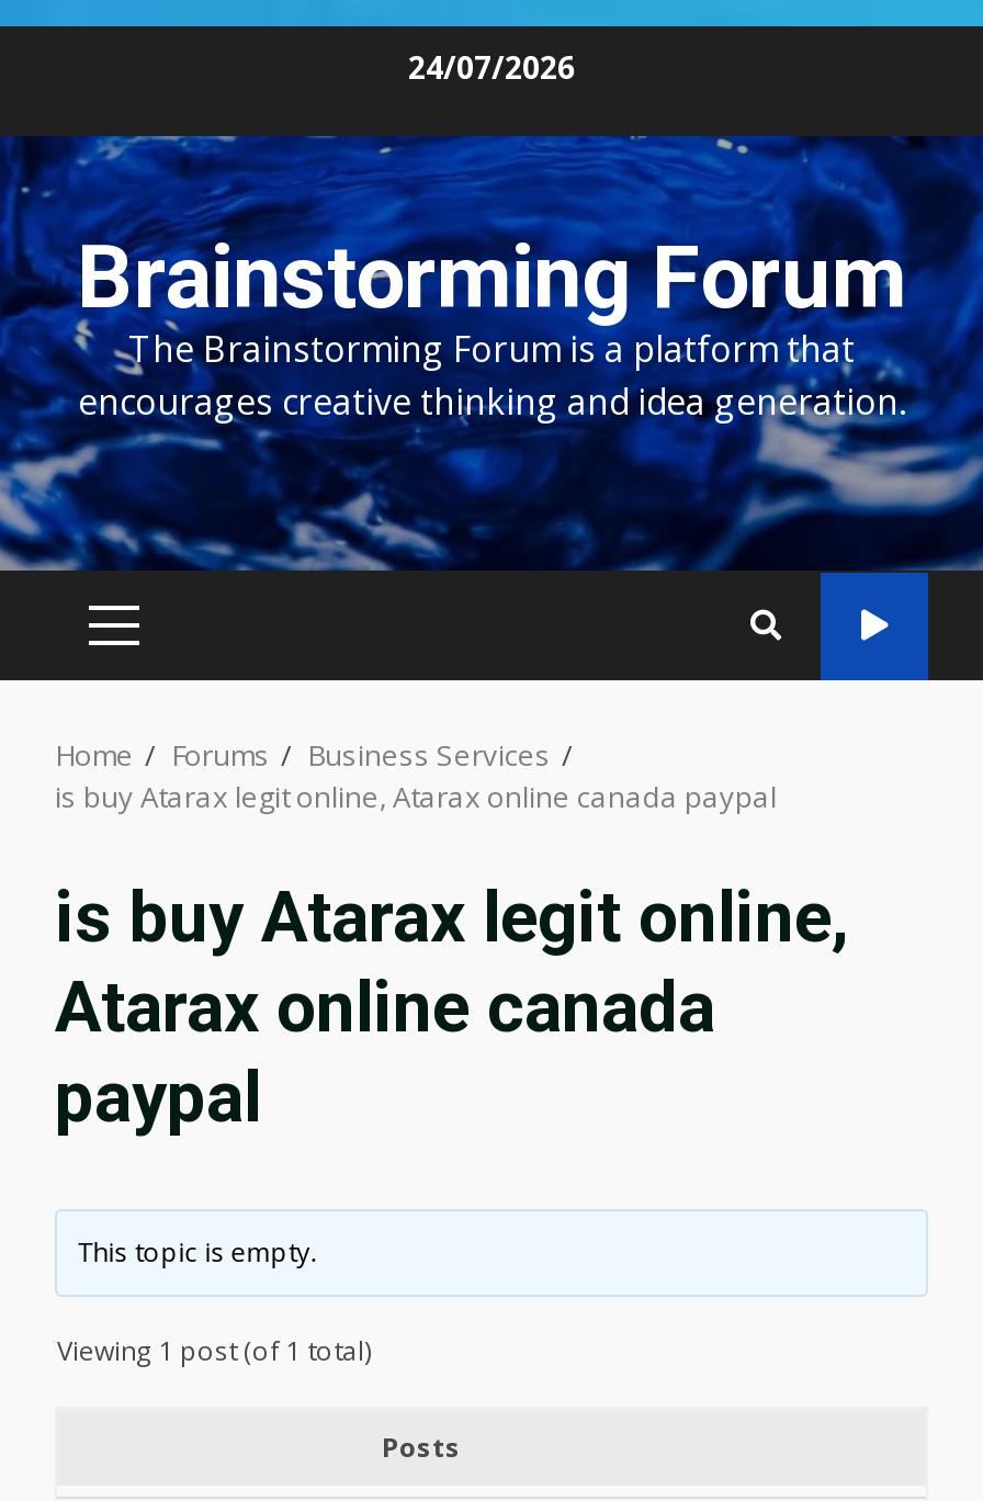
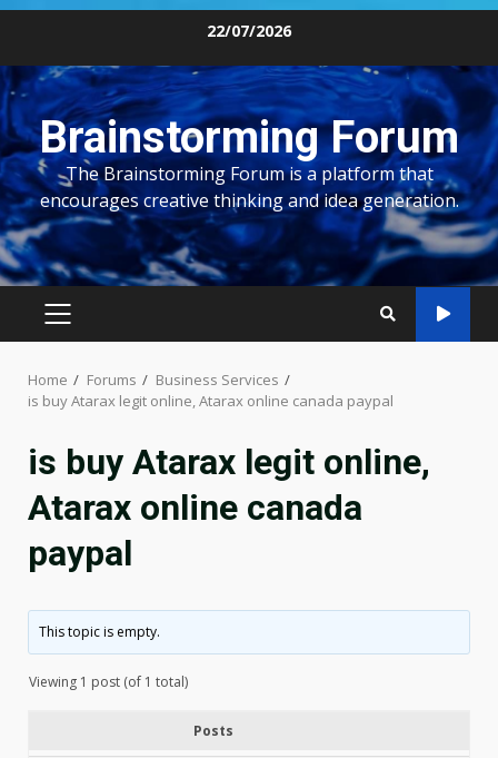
[408,45,575,87] 24/07/2026 -> [207,19,291,41] 22/07/2026

